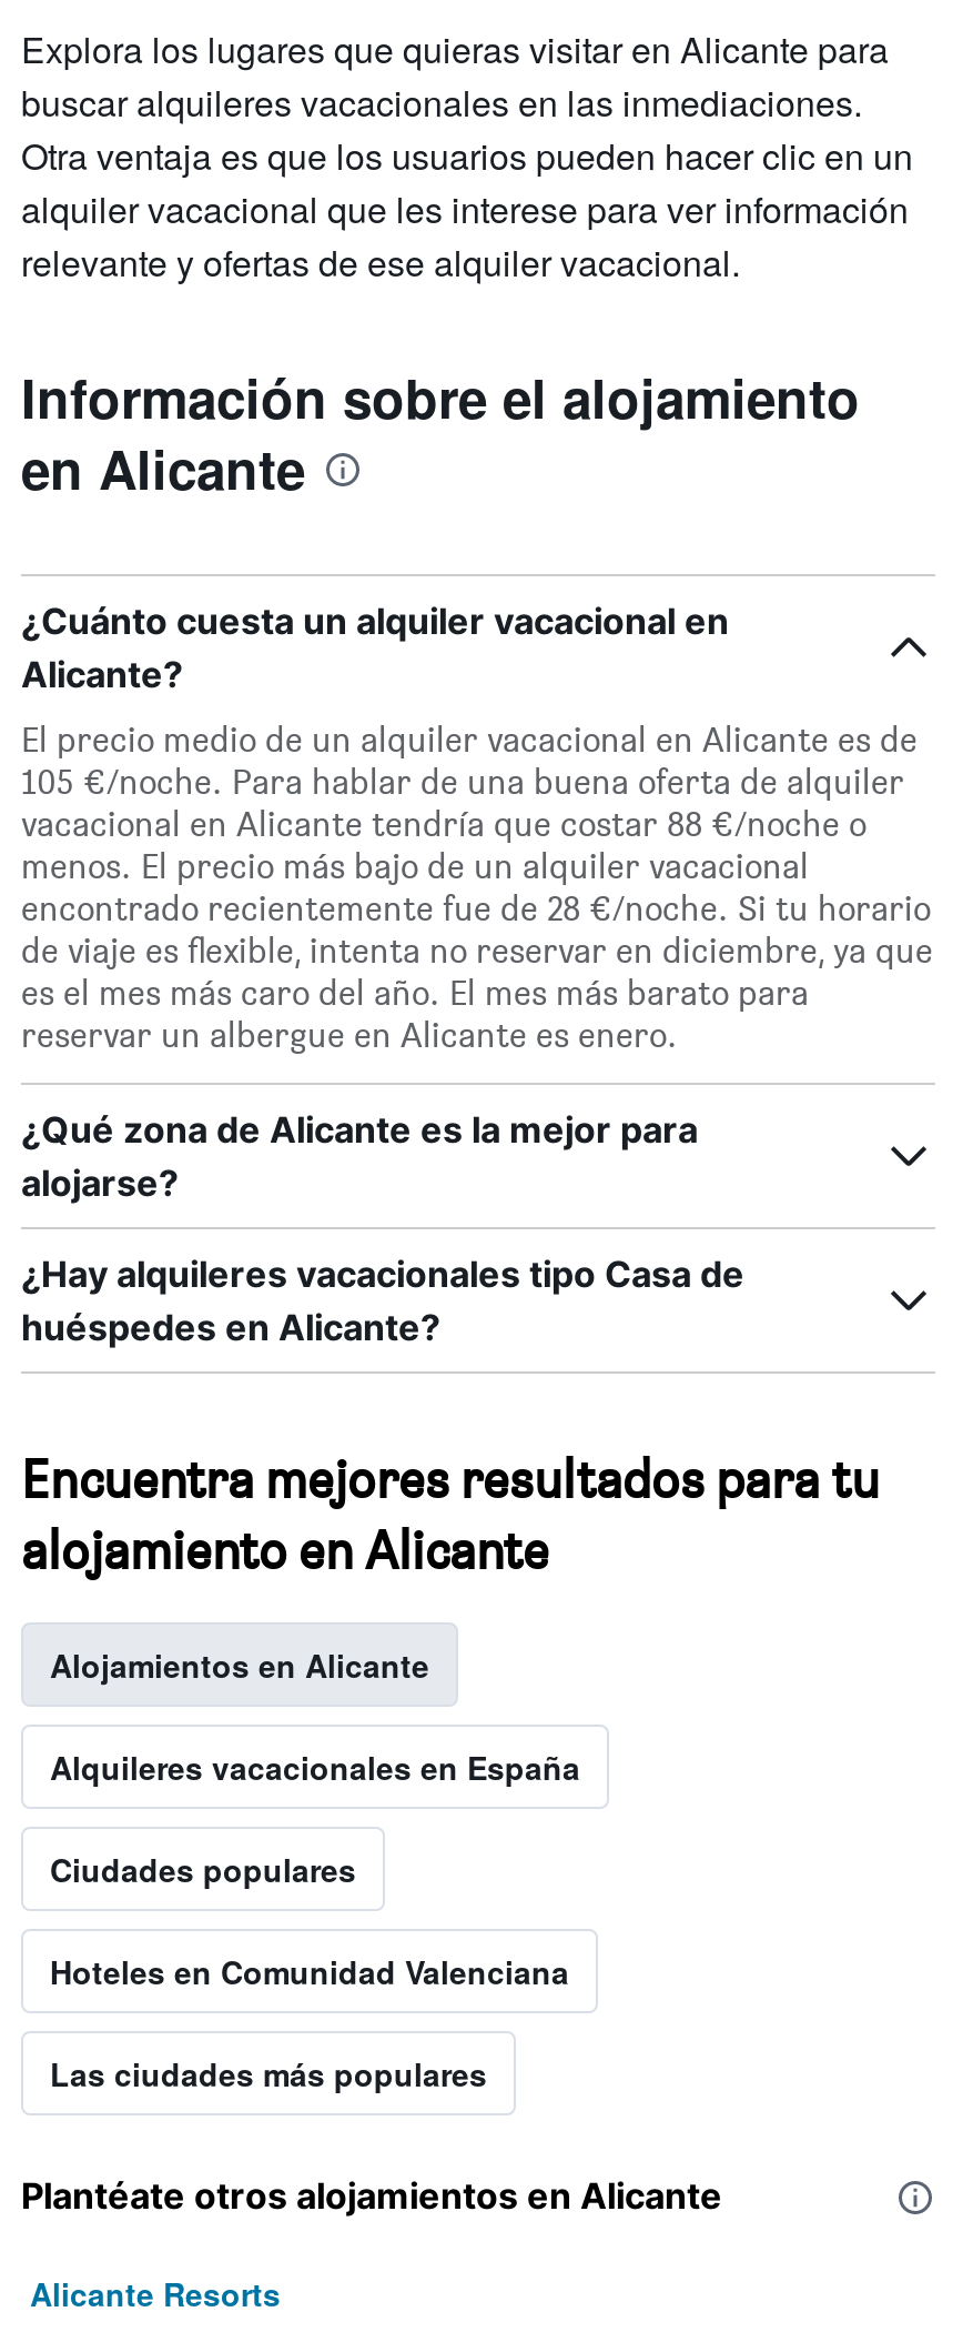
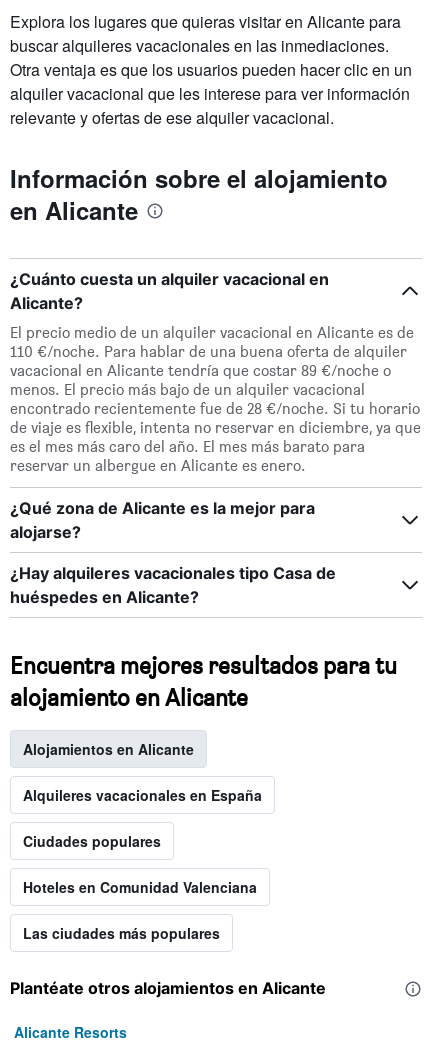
[21,761,904,803] 105 €/noche. Para hablar de una buena oferta de alquiler -> [10,342,407,361] 110 €/noche. Para hablar de una buena oferta de alquiler
[21,803,866,846] vacacional en Alicante tendría que costar 88 €/noche o -> [10,361,391,380] vacacional en Alicante tendría que costar 89 €/noche o

